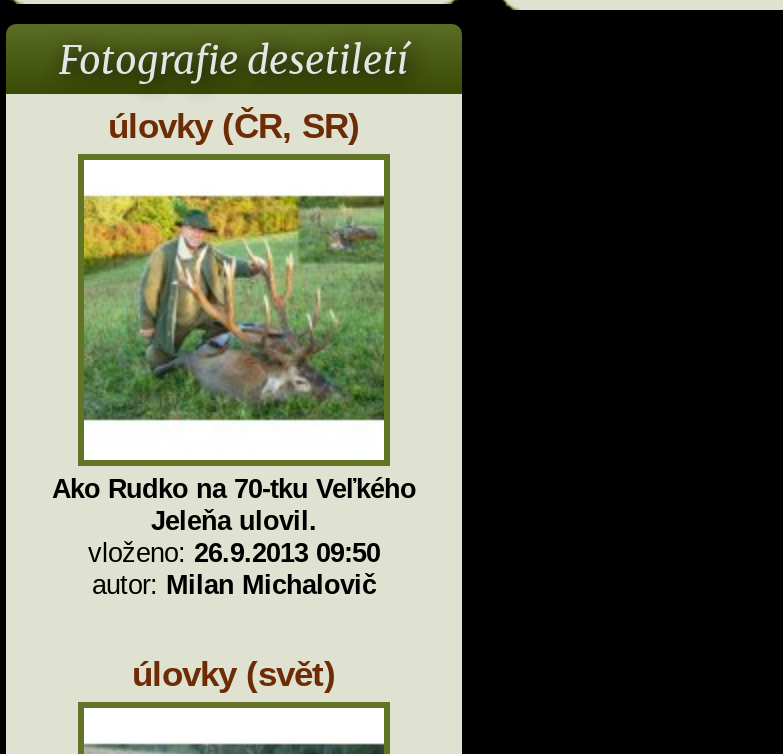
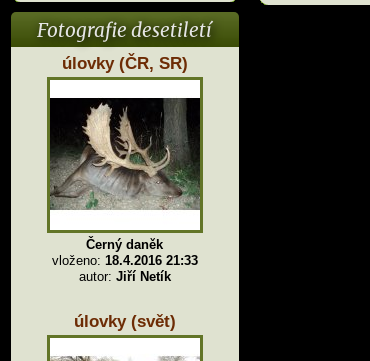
[52,194,416,600] [image] | Ako Rudko na 70-tku Veľkého | Jeleňa ulovil. | vloženo: 26.9.2013 09:50 | autor: Milan Michalovič -> [49,97,201,284] [image] | Černý daněk | vloženo: 18.4.2016 21:33 | autor: Jiří Netík

